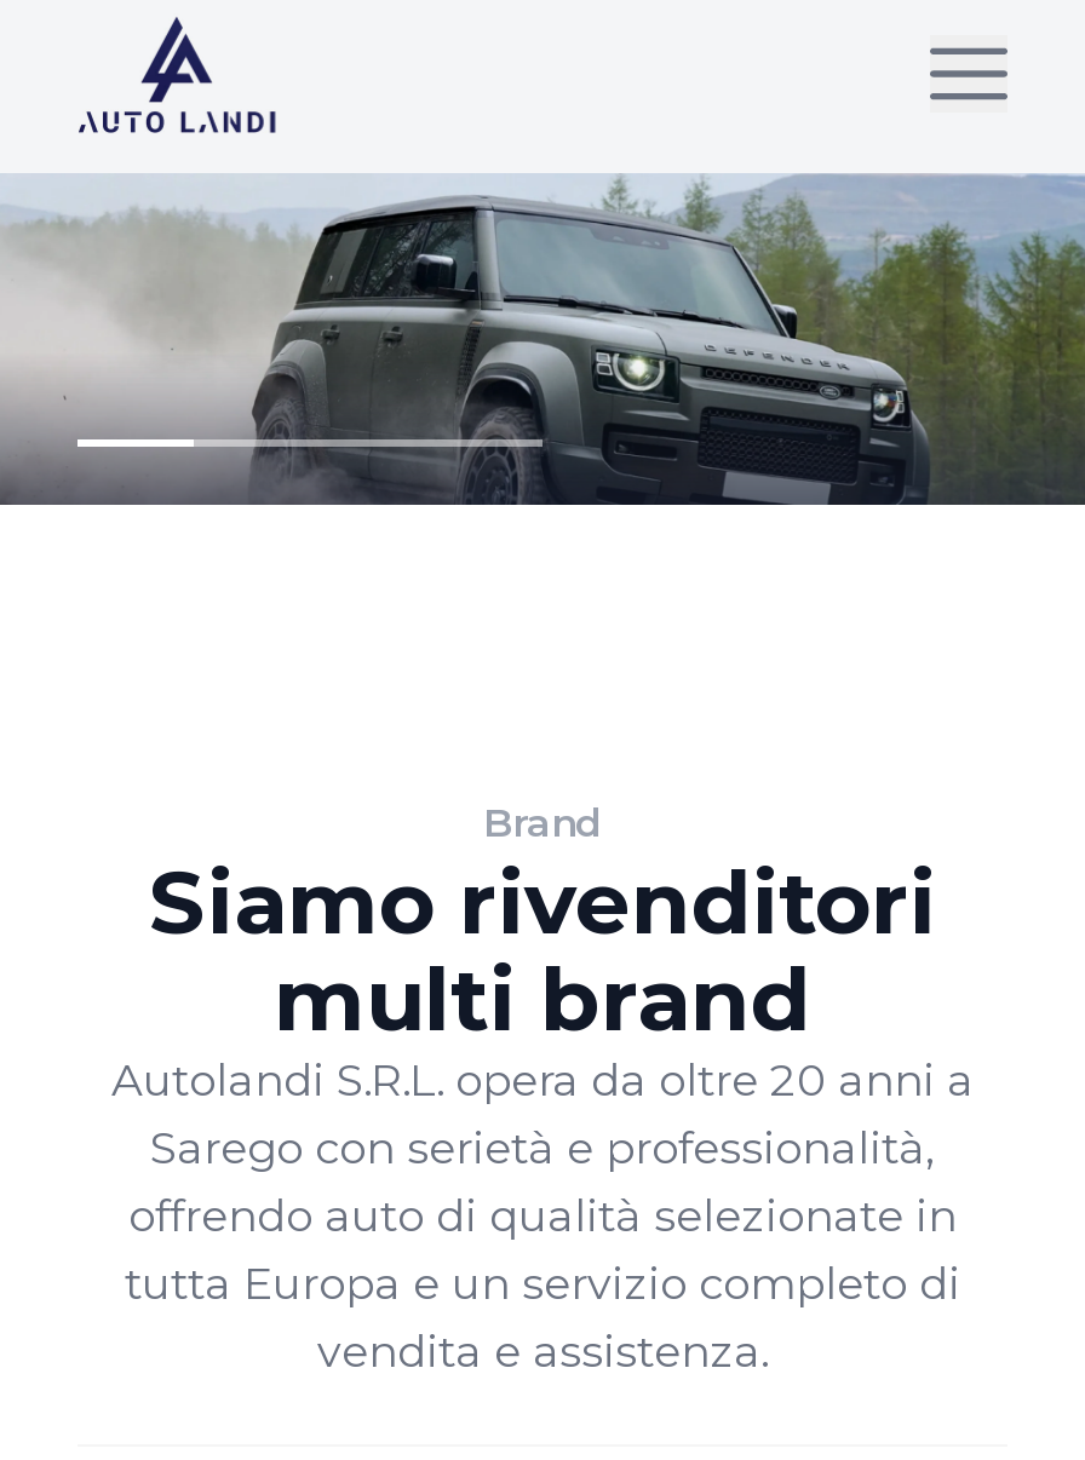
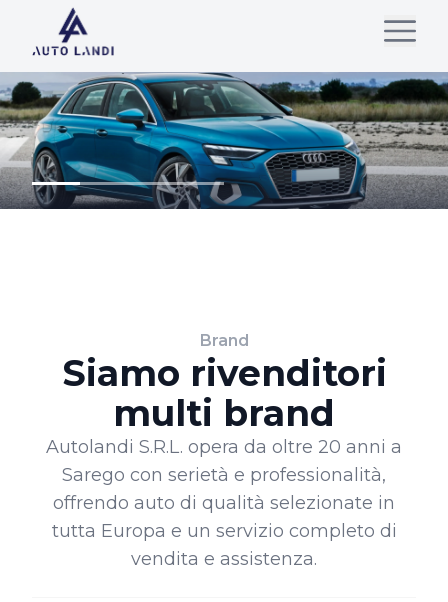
[7,176,1078,505] [image] -> [3,72,445,209] [image]

